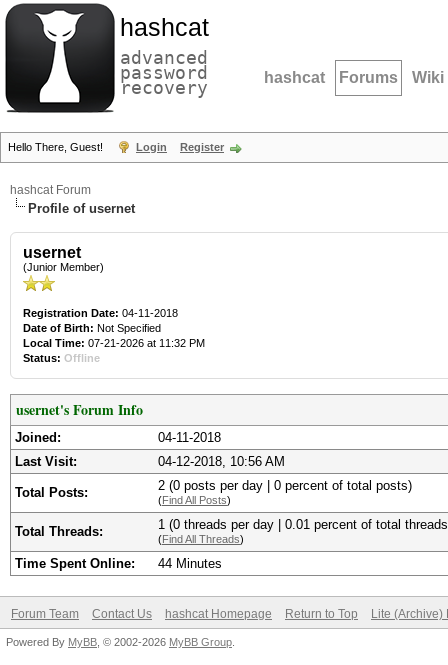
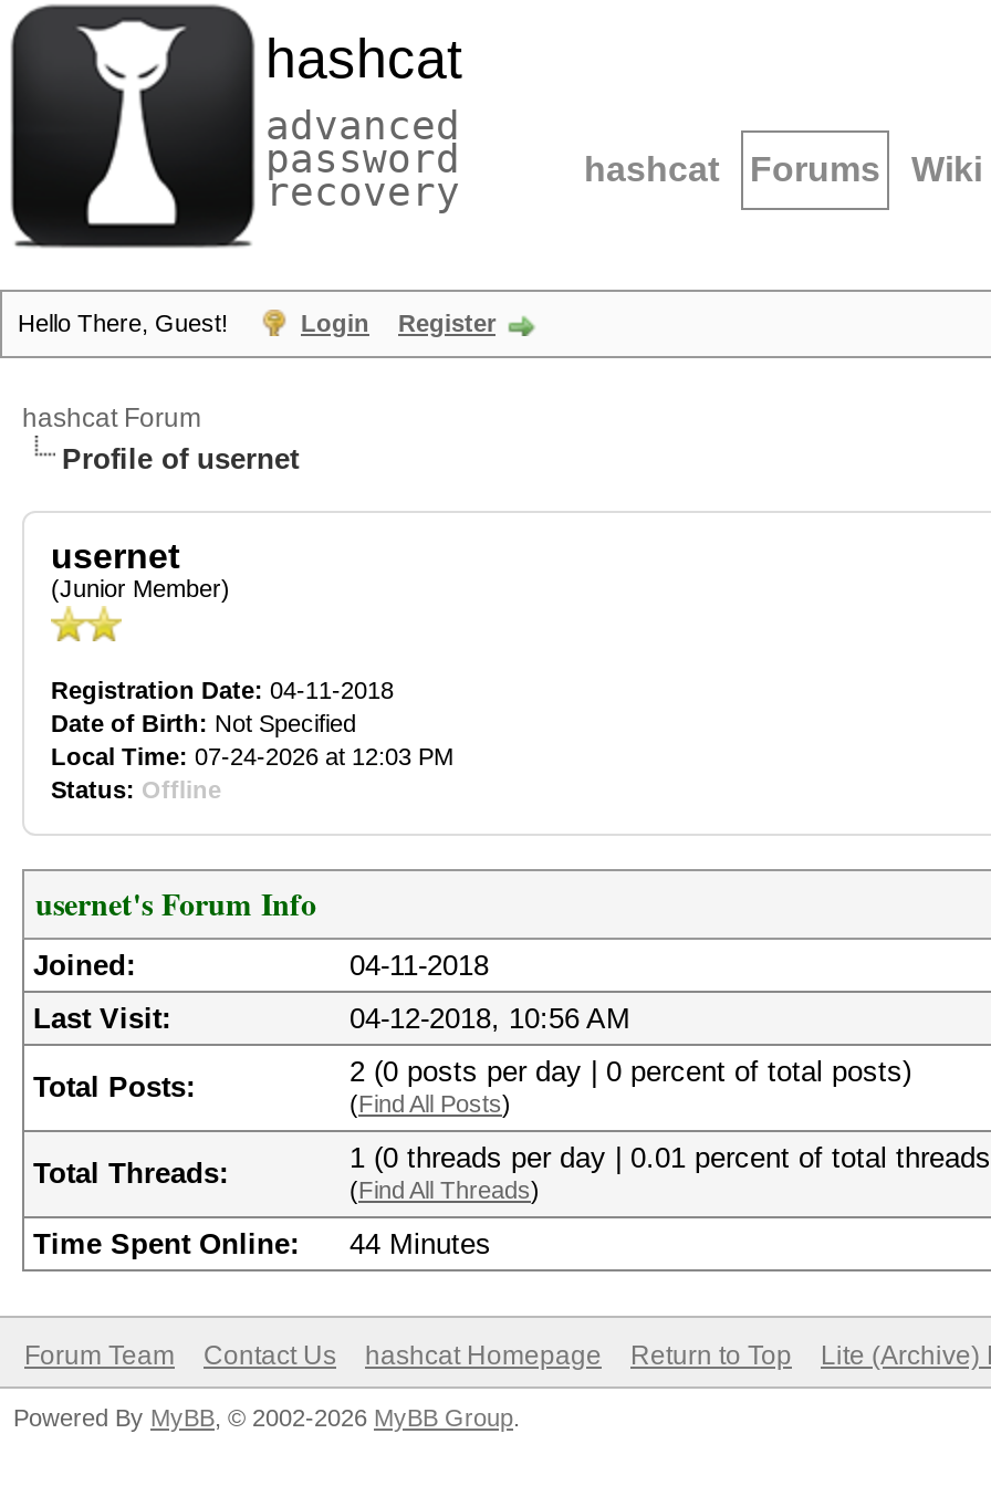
[23,337,205,349] Local Time: 07-21-2026 at 11:32 PM -> [51,743,453,770] Local Time: 07-24-2026 at 12:03 PM

